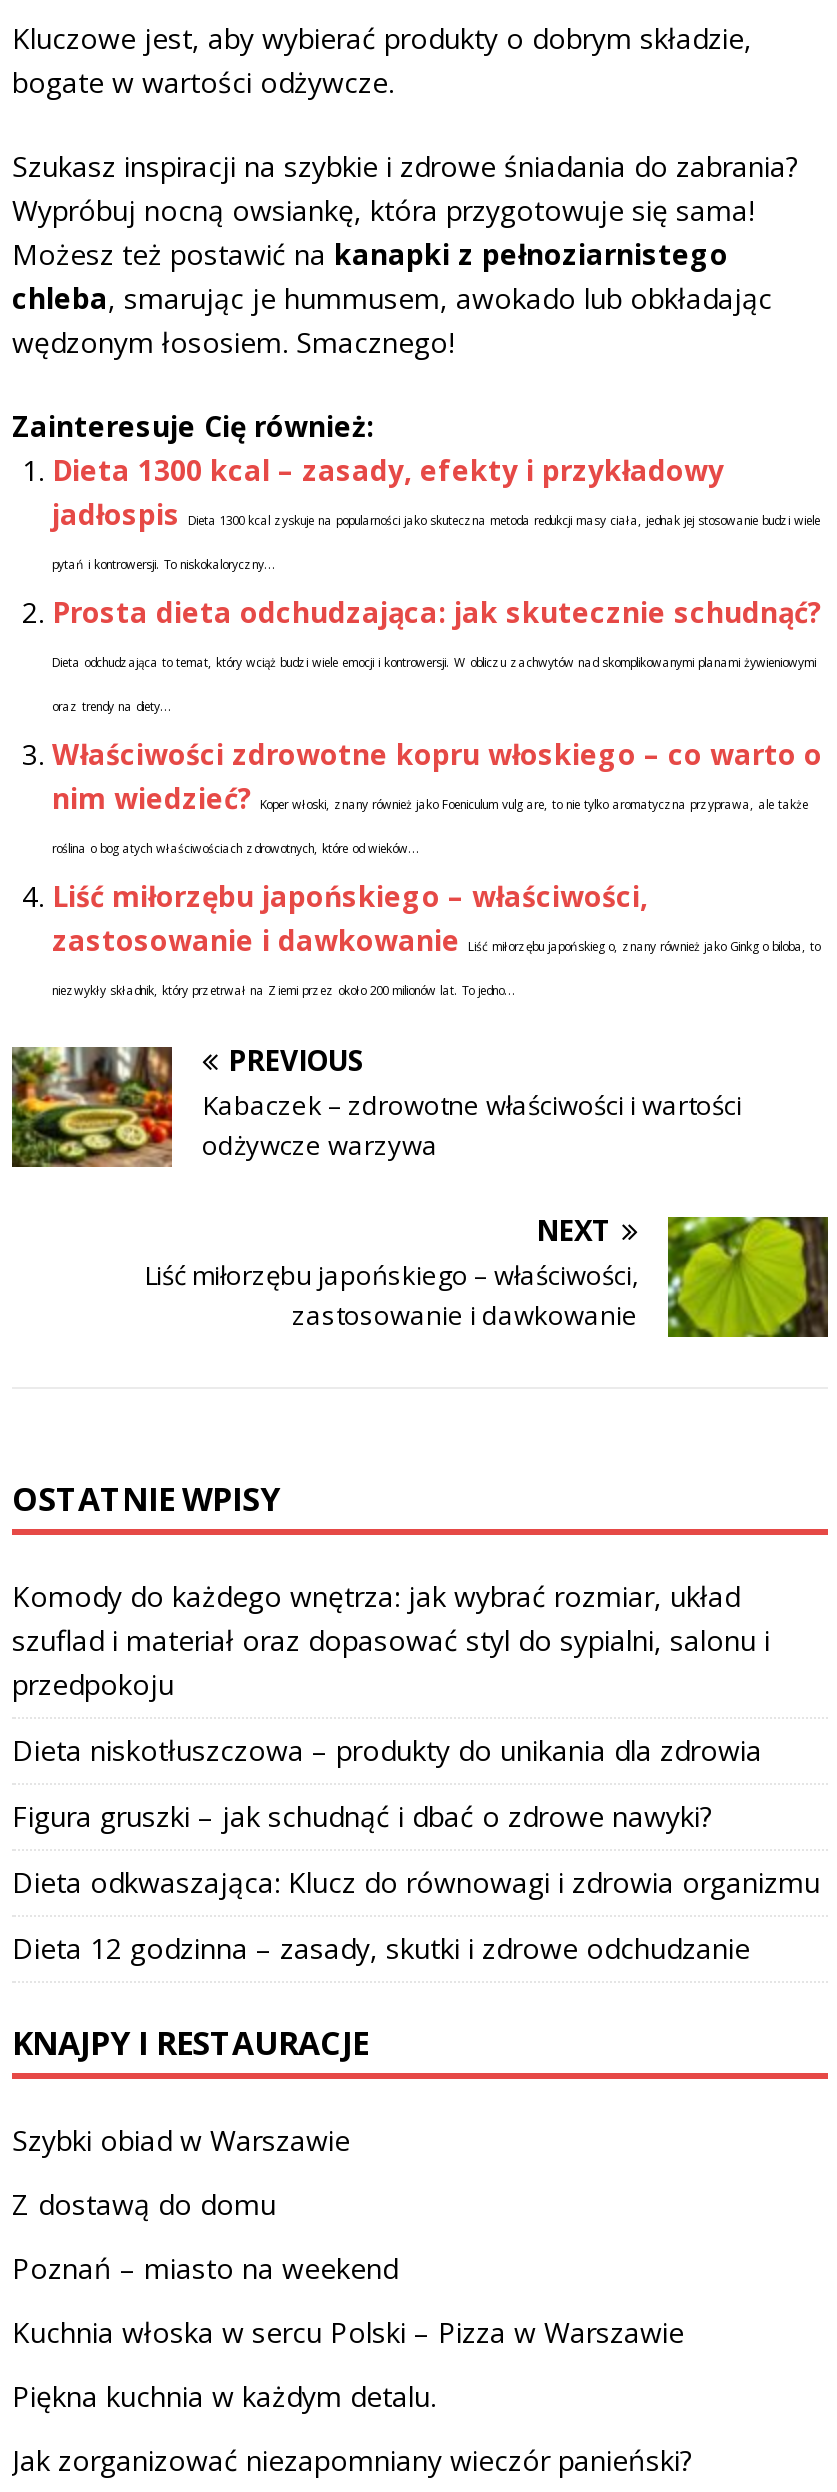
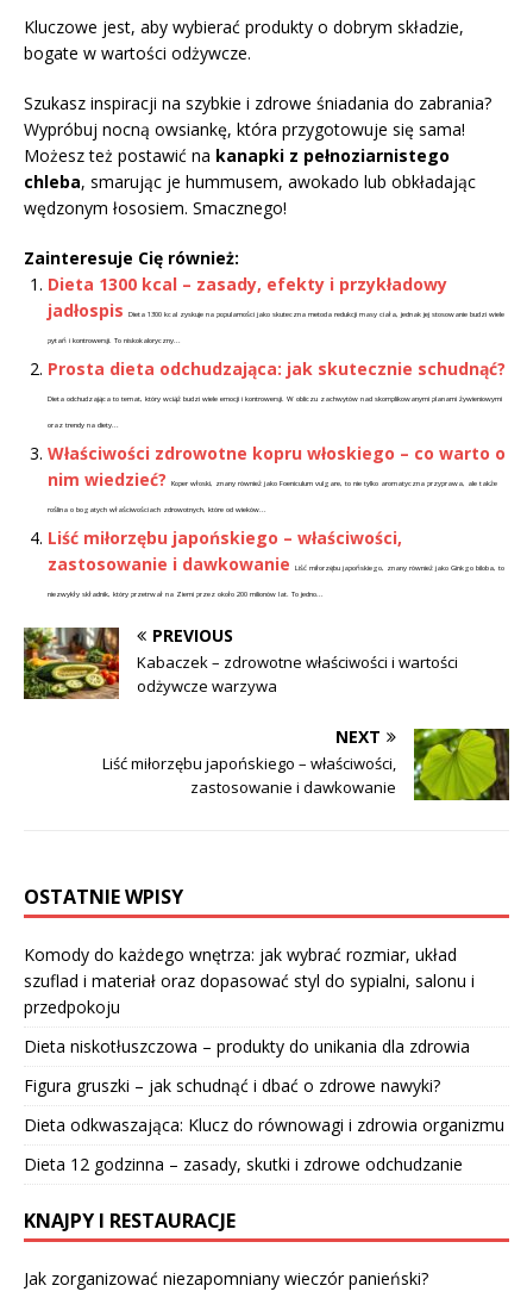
[12,2120,684,2414] Szybki obiad w Warszawie | Z dostawą do domu | Poznań – miasto na weekend | Kuchnia włoska w sercu Polski – Pizza w Warszawie | Piękna kuchnia w każdym detalu. -> none

